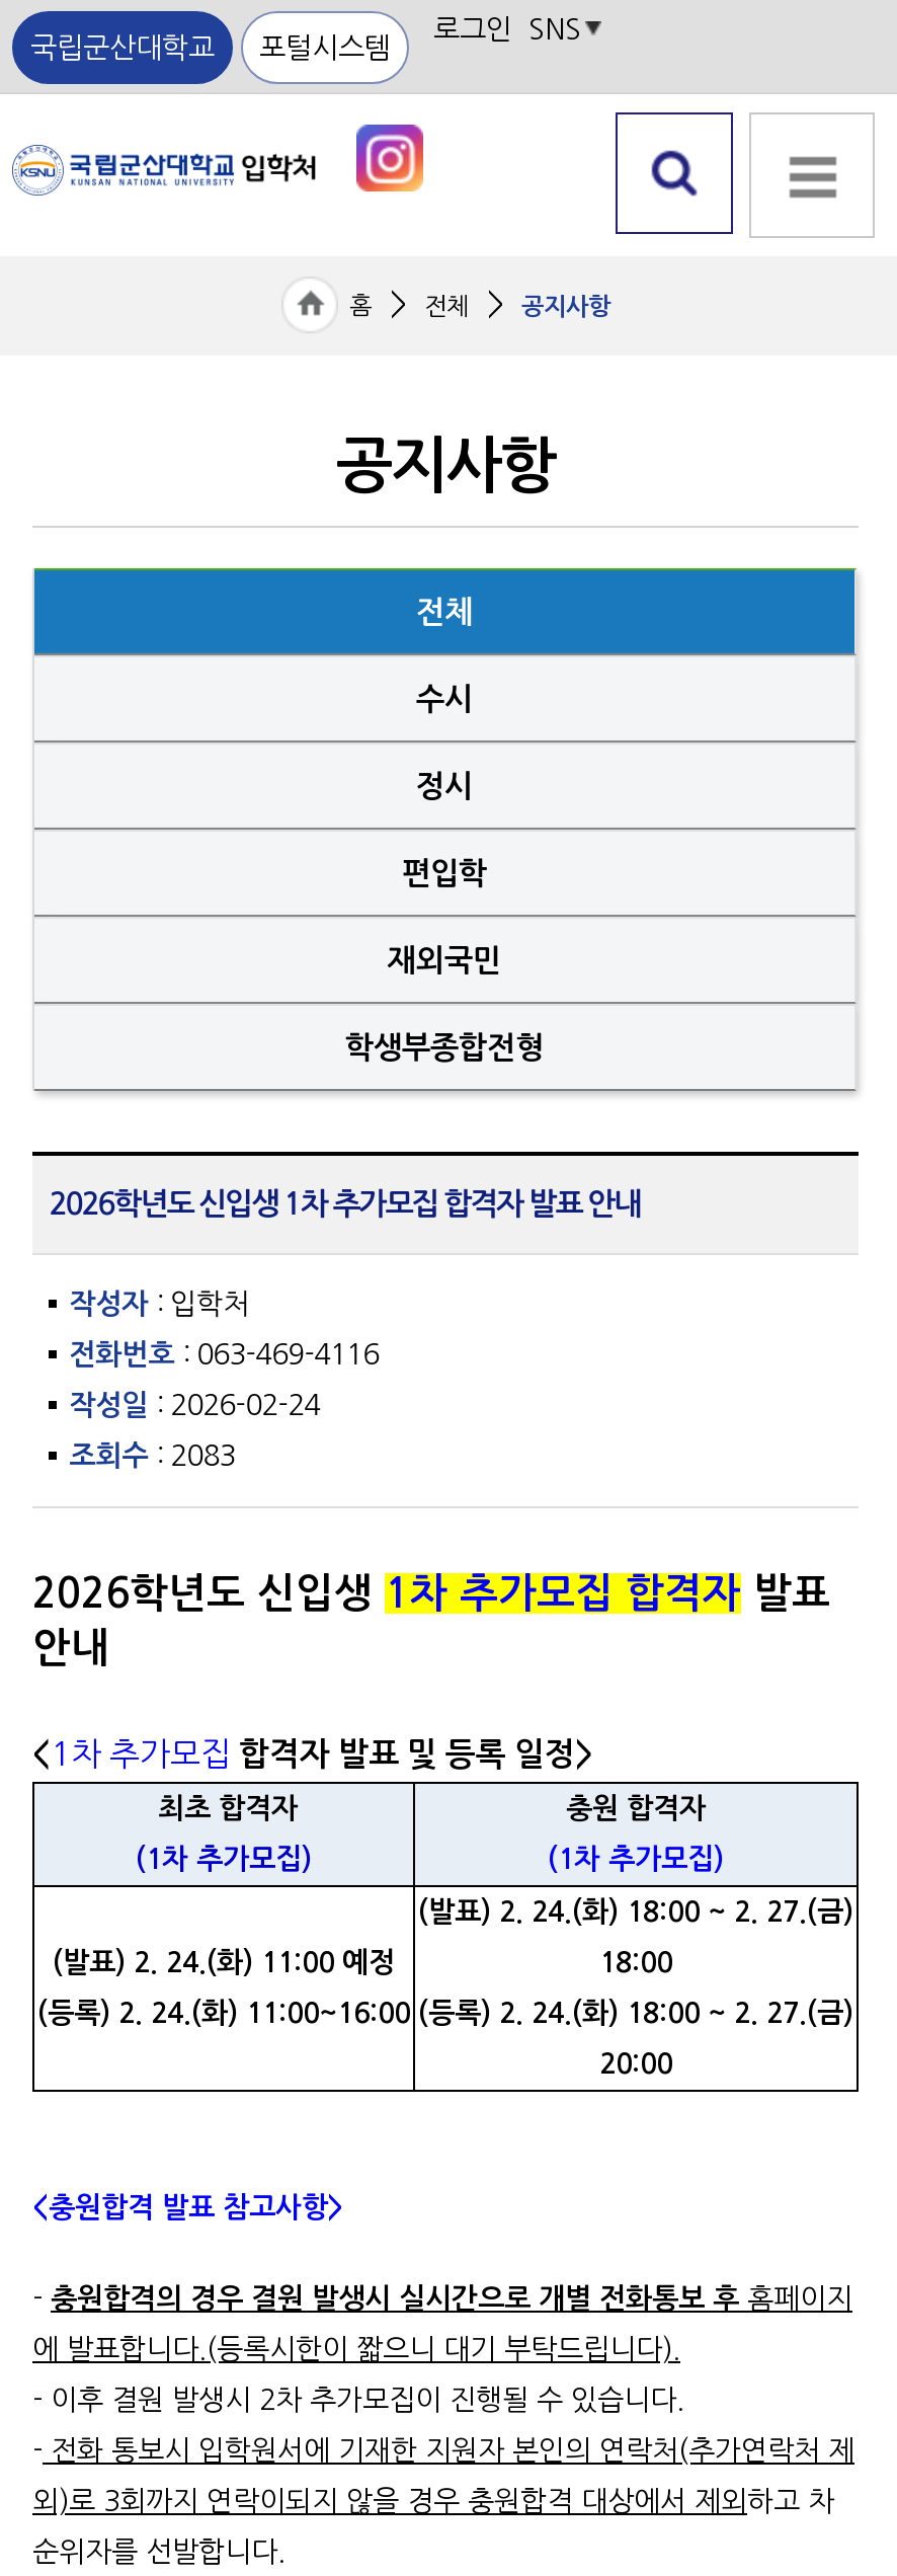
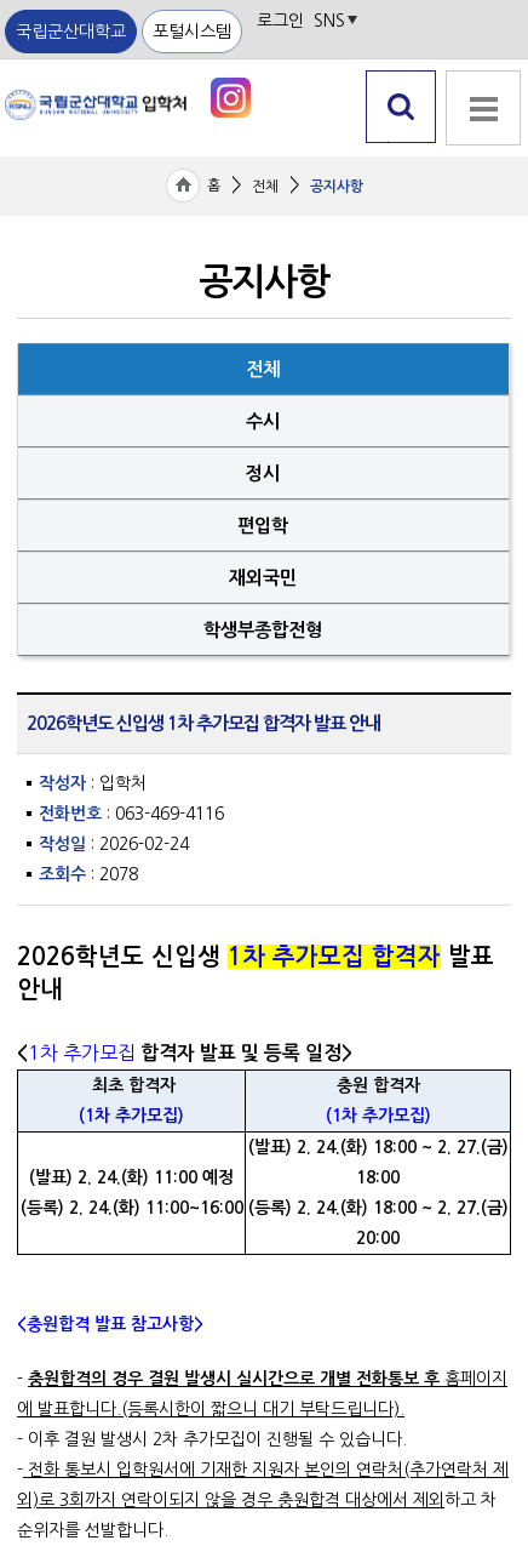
[69,1441,235,1470] 조회수: 2083 -> [39,866,138,883] 조회수: 2078

